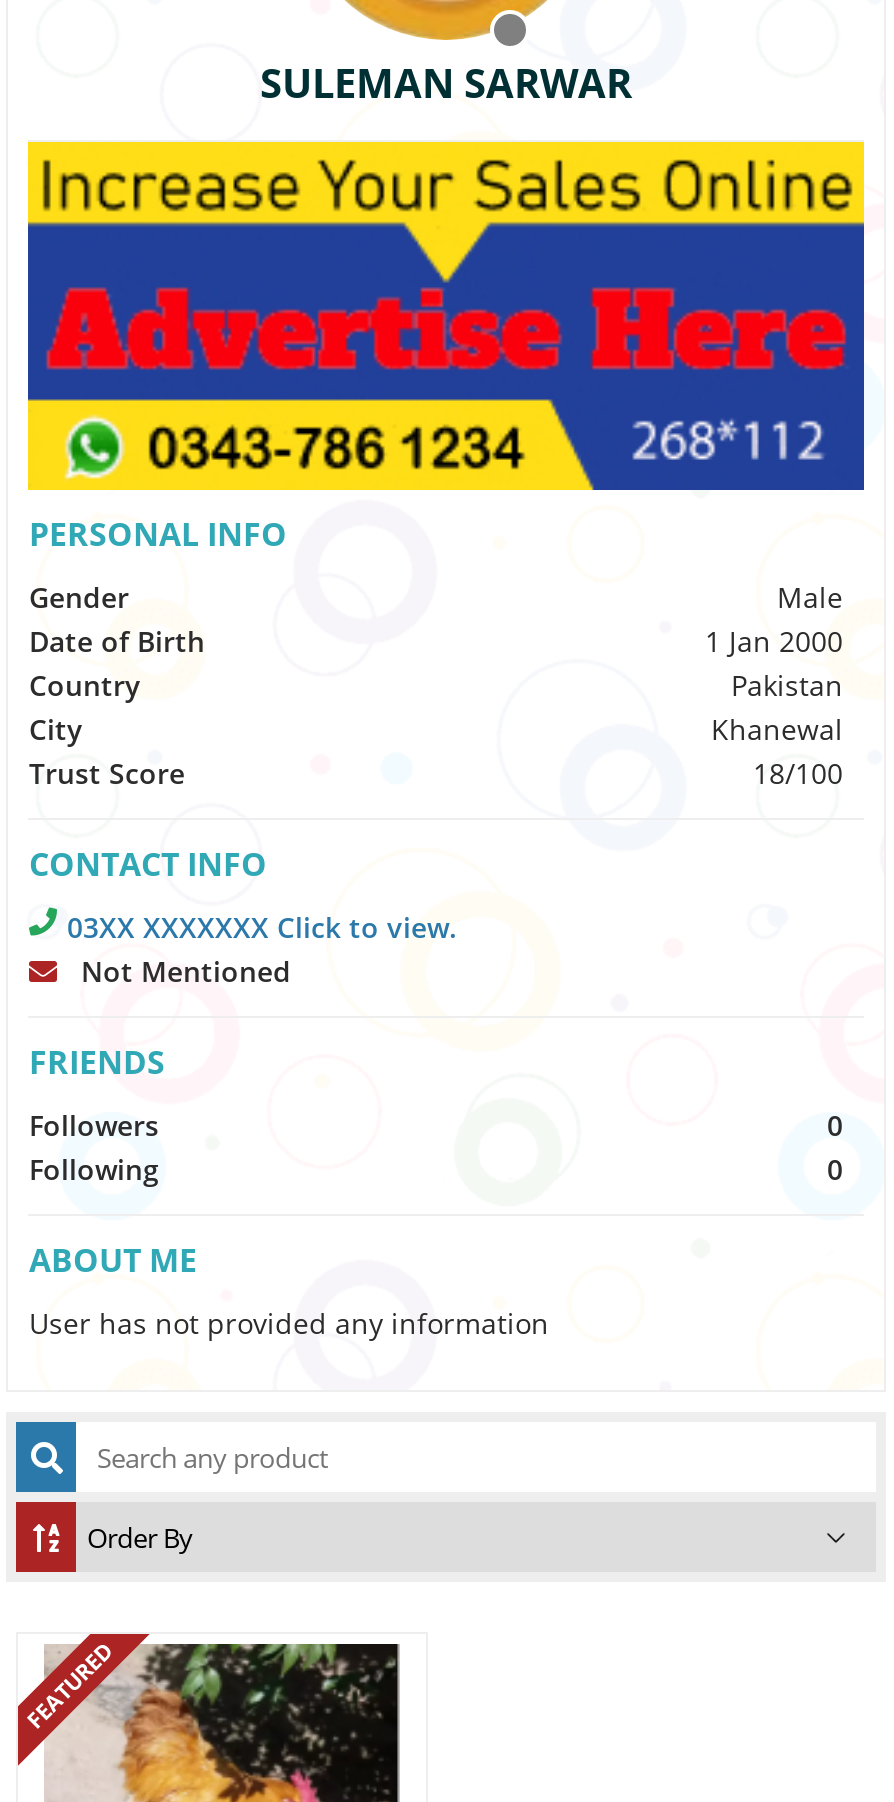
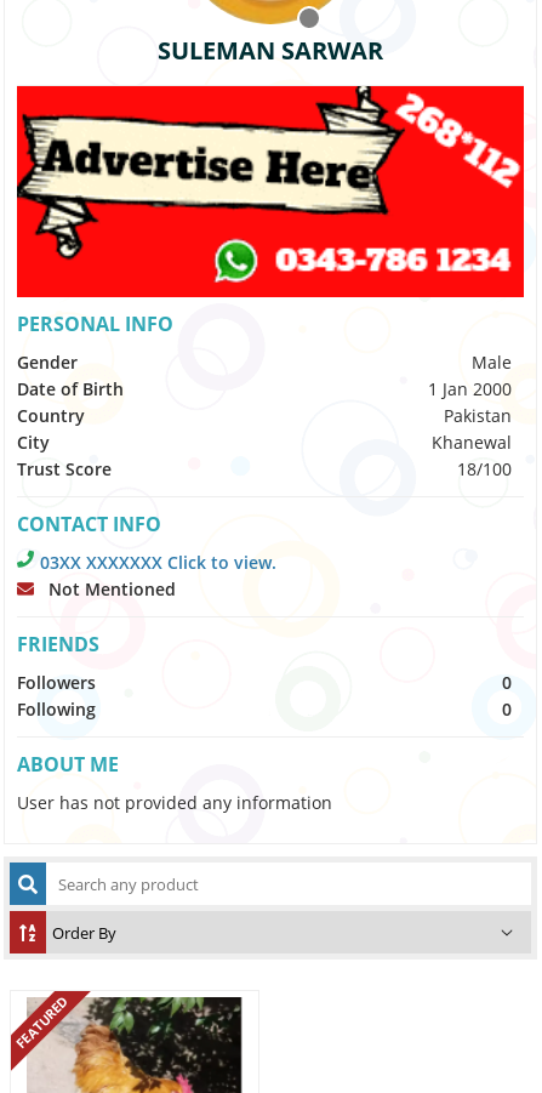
[26,140,866,492] [image] -> [16,85,525,298] [image]

